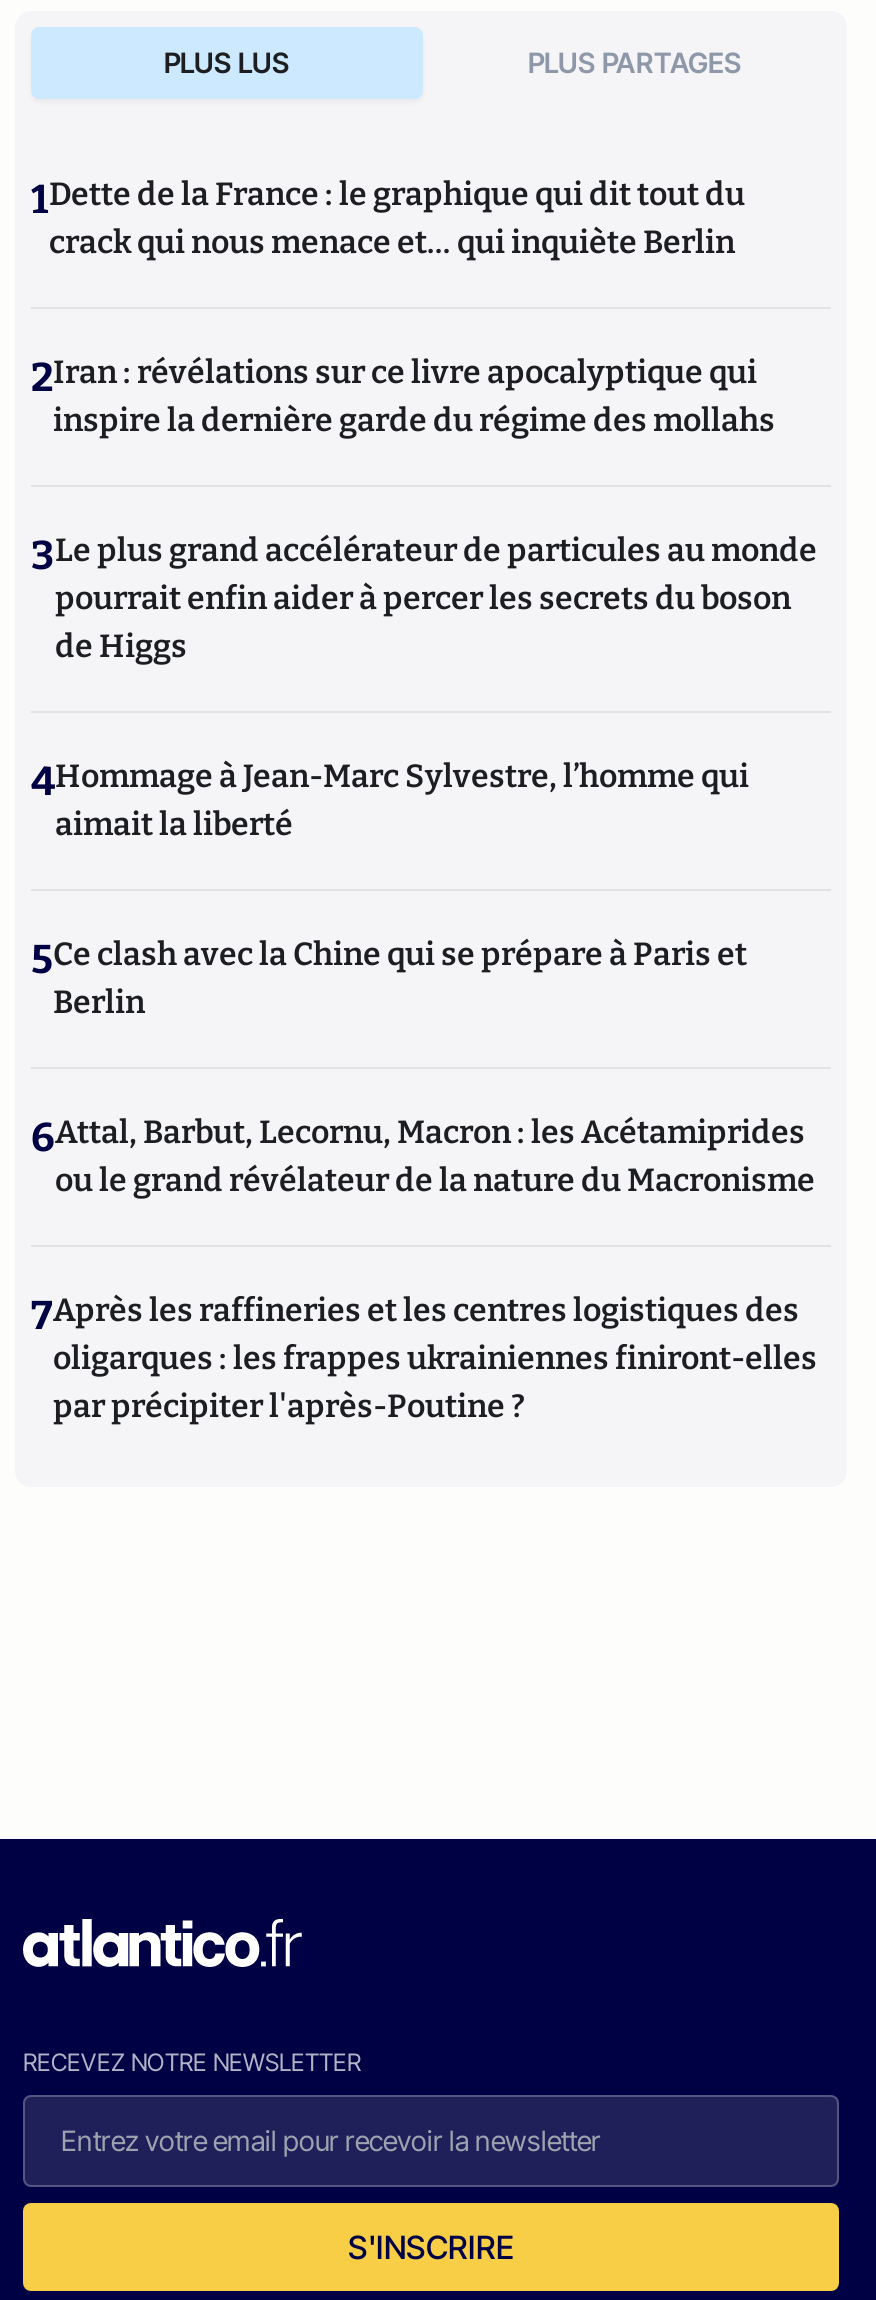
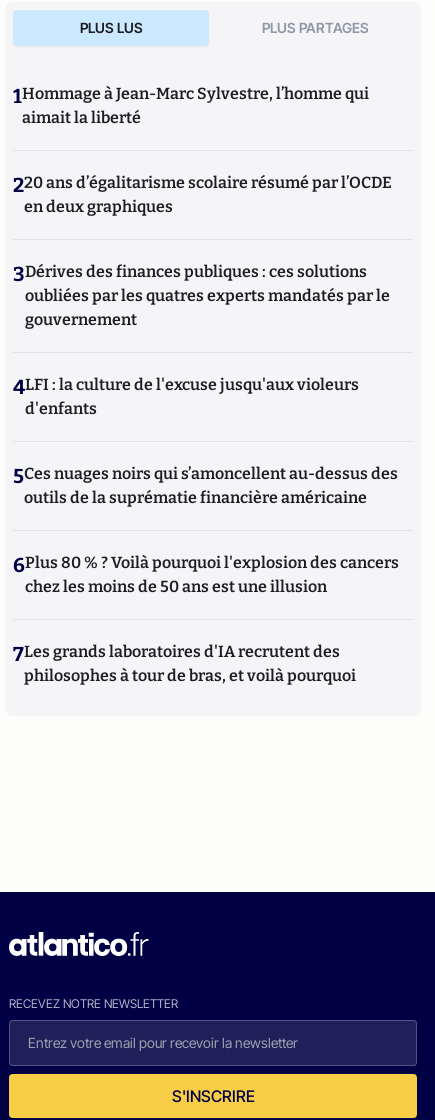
[31,175,817,805] 1Dette de la France : le graphique qui dit tout du | crack qui nous menace et… qui inquiète Berlin | 2Iran : révélations sur ce livre apocalyptique qui | inspire la dernière garde du régime des mollahs | 3Le plus grand accélérateur de particules au monde | pourrait enfin aider à percer les secrets du boson | de Higgs | 4Hommage à Jean-Marc Sylvestre, l’homme qui -> [13,84,369,108] 1Hommage à Jean-Marc Sylvestre, l’homme qui
moved [55,805,293,843] -> [22,108,141,127]: aimait la liberté
[31,935,817,1425] 5Ce clash avec la Chine qui se prépare à Paris et | Berlin | 6Attal, Barbut, Lecornu, Macron : les Acétamiprides | ou le grand révélateur de la nature du Macronisme | 7Après les raffineries et les centres logistiques des | oligarques : les frappes ukrainiennes finiront-elles | par précipiter l'après-Poutine ? -> [13,173,399,685] 220 ans d’égalitarisme scolaire résumé par l’OCDE | en deux graphiques | 3Dérives des finances publiques : ces solutions | oubliées par les quatres experts mandatés par le | gouvernement | 4LFI : la culture de l'excuse jusqu'aux violeurs | d'enfants | 5Ces nuages noirs qui s’amoncellent au-dessus des | outils de la suprématie financière américaine | 6Plus 80 % ? Voilà pourquoi l'explosion des cancers | chez les moins de 50 ans est une illusion | 7Les grands laboratoires d'IA recrutent des | philosophes à tour de bras, et voilà pourquoi

